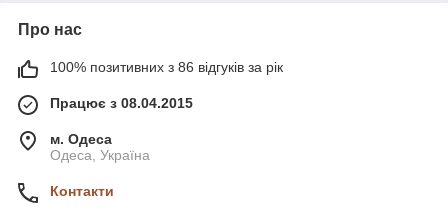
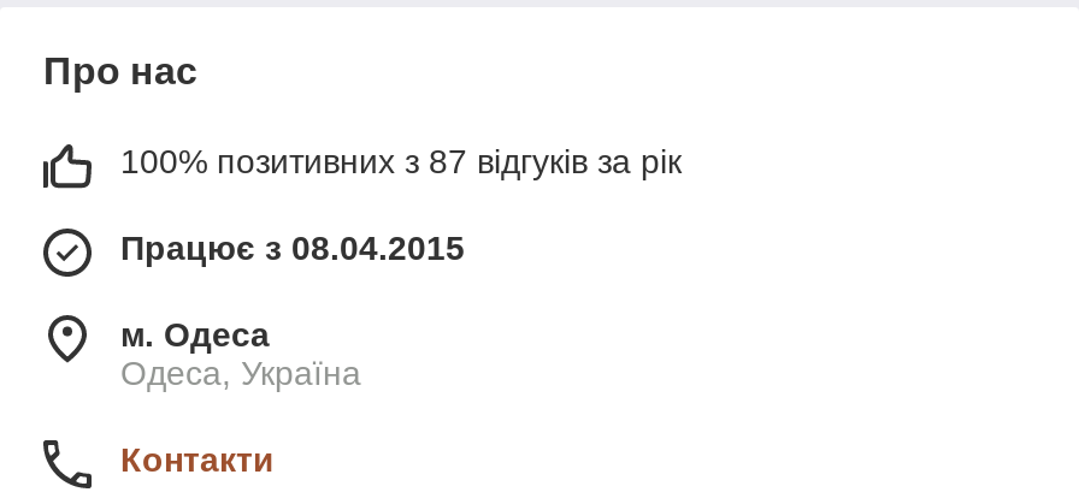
[50,59,283,75] 100% позитивних з 86 відгуків за рік -> [120,142,682,181] 100% позитивних з 87 відгуків за рік

